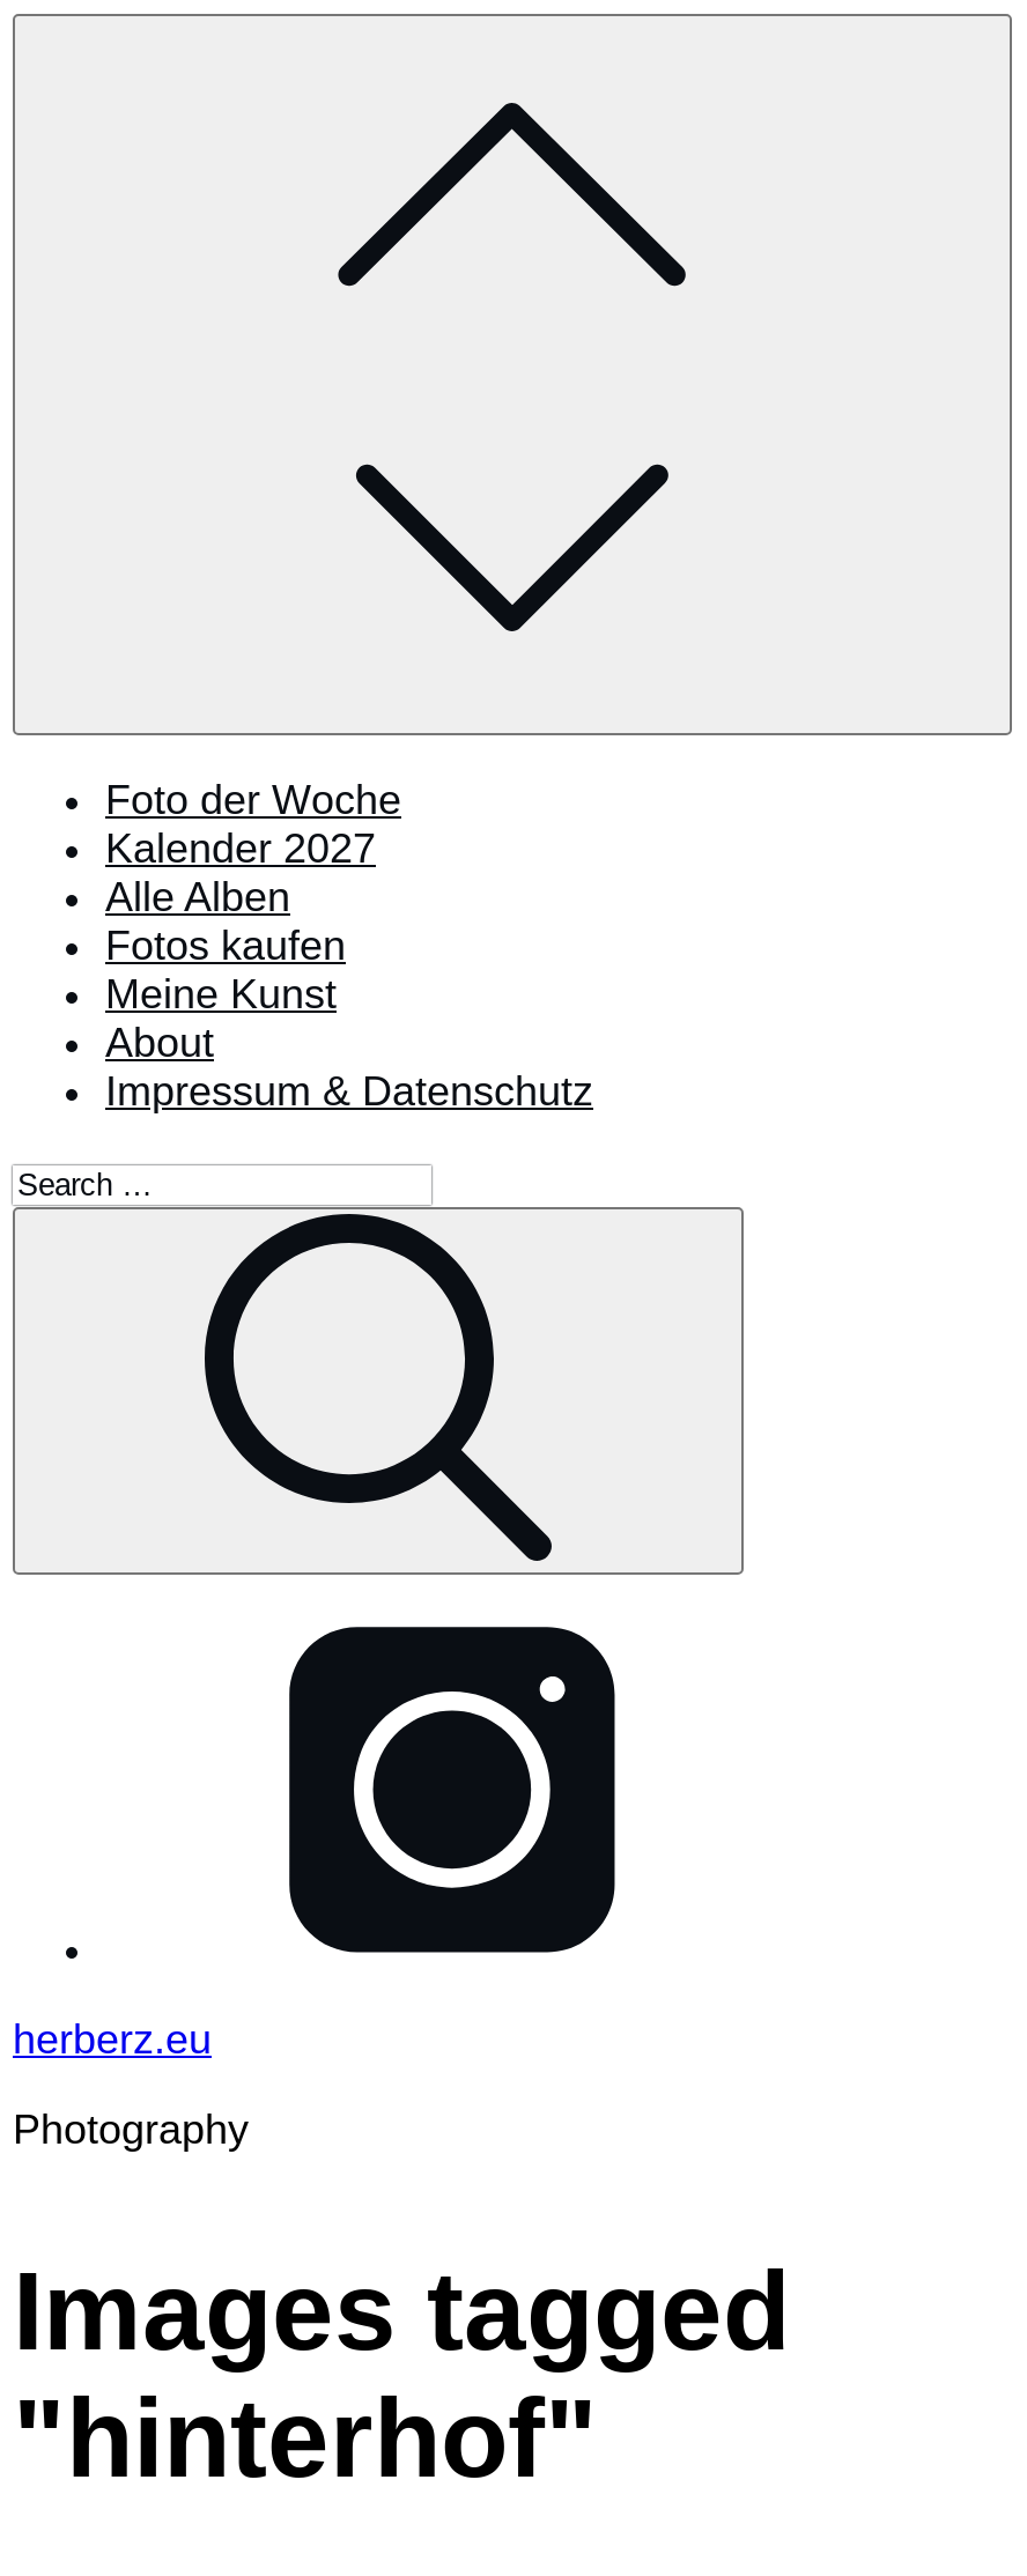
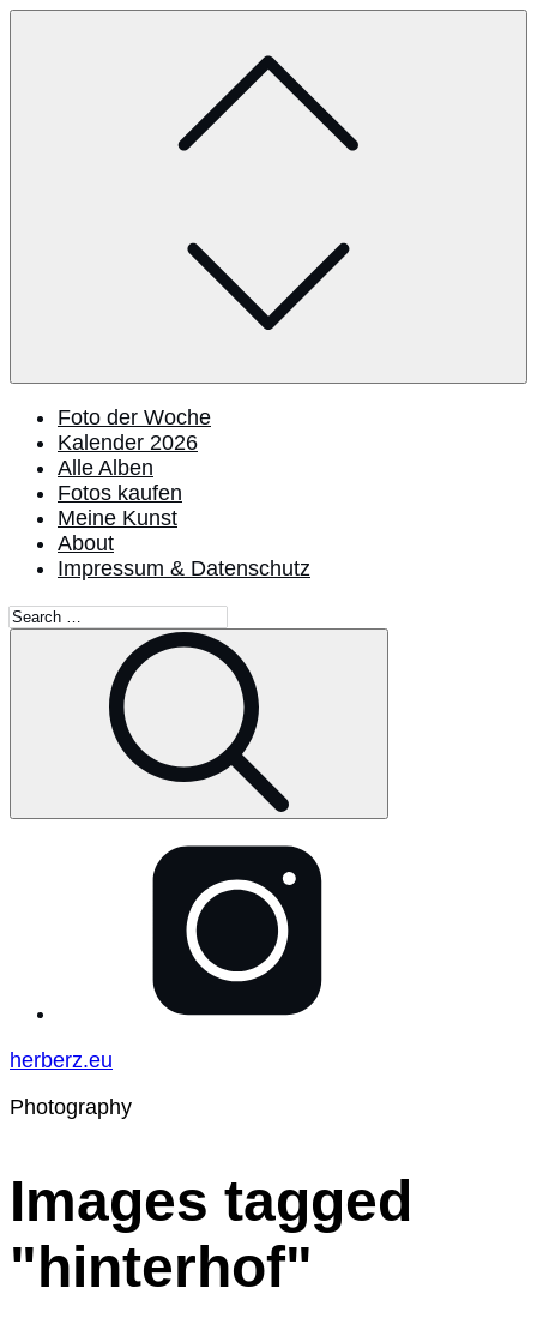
[105,826,376,872] Kalender 2027 -> [58,431,198,455] Kalender 2026

